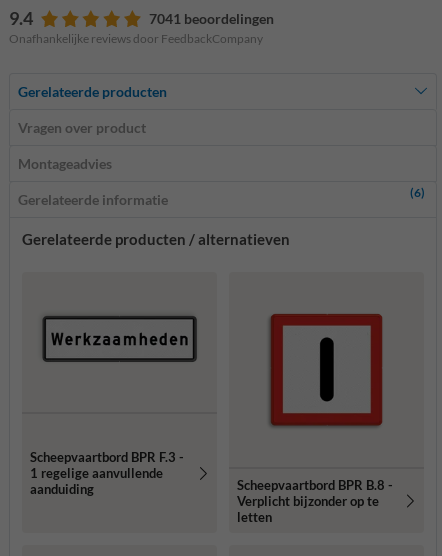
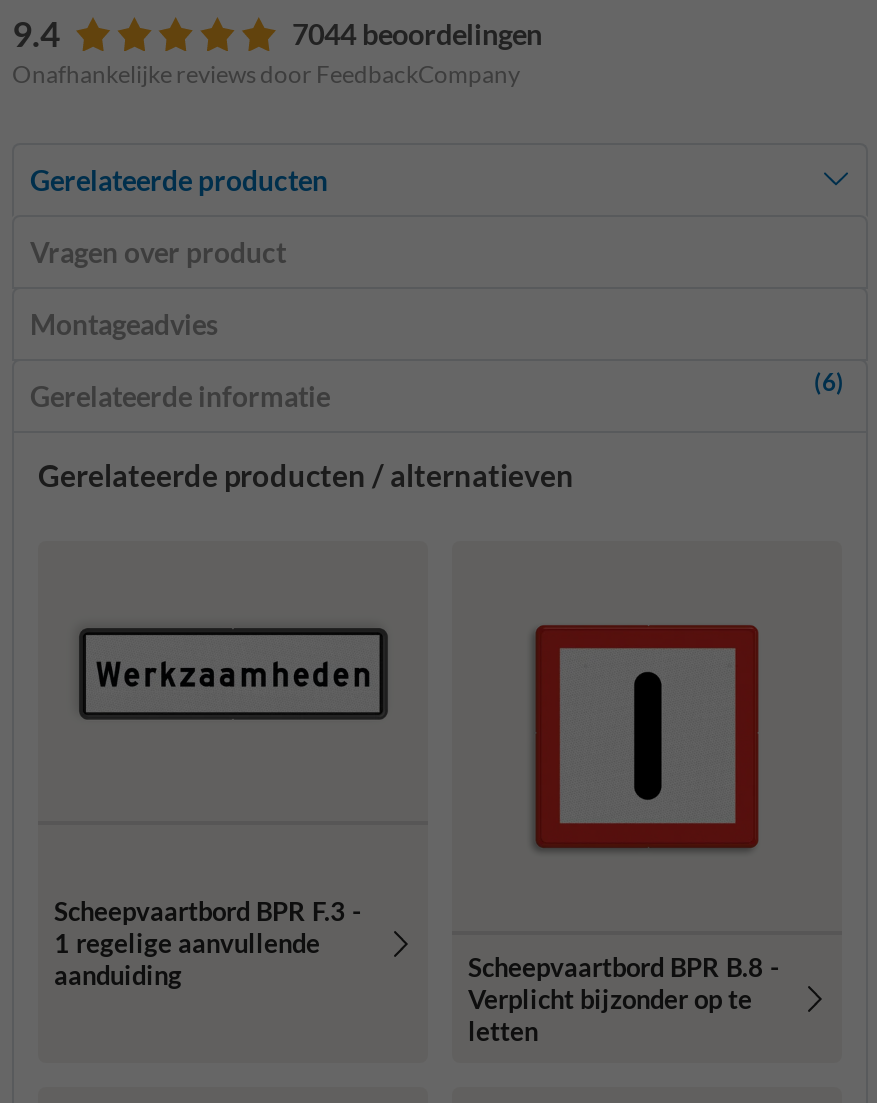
[149,10,274,27] 7041 beoordelingen -> [292,16,542,50] 7044 beoordelingen

